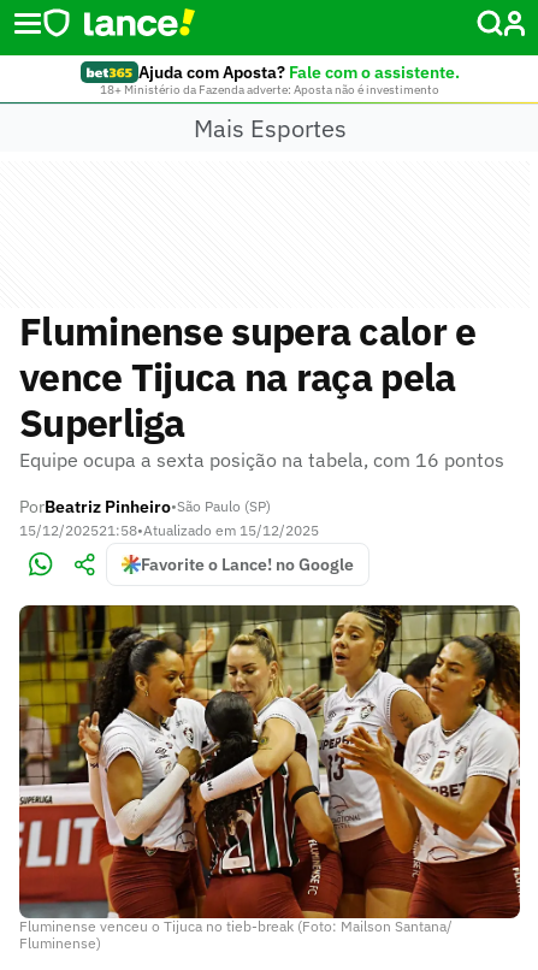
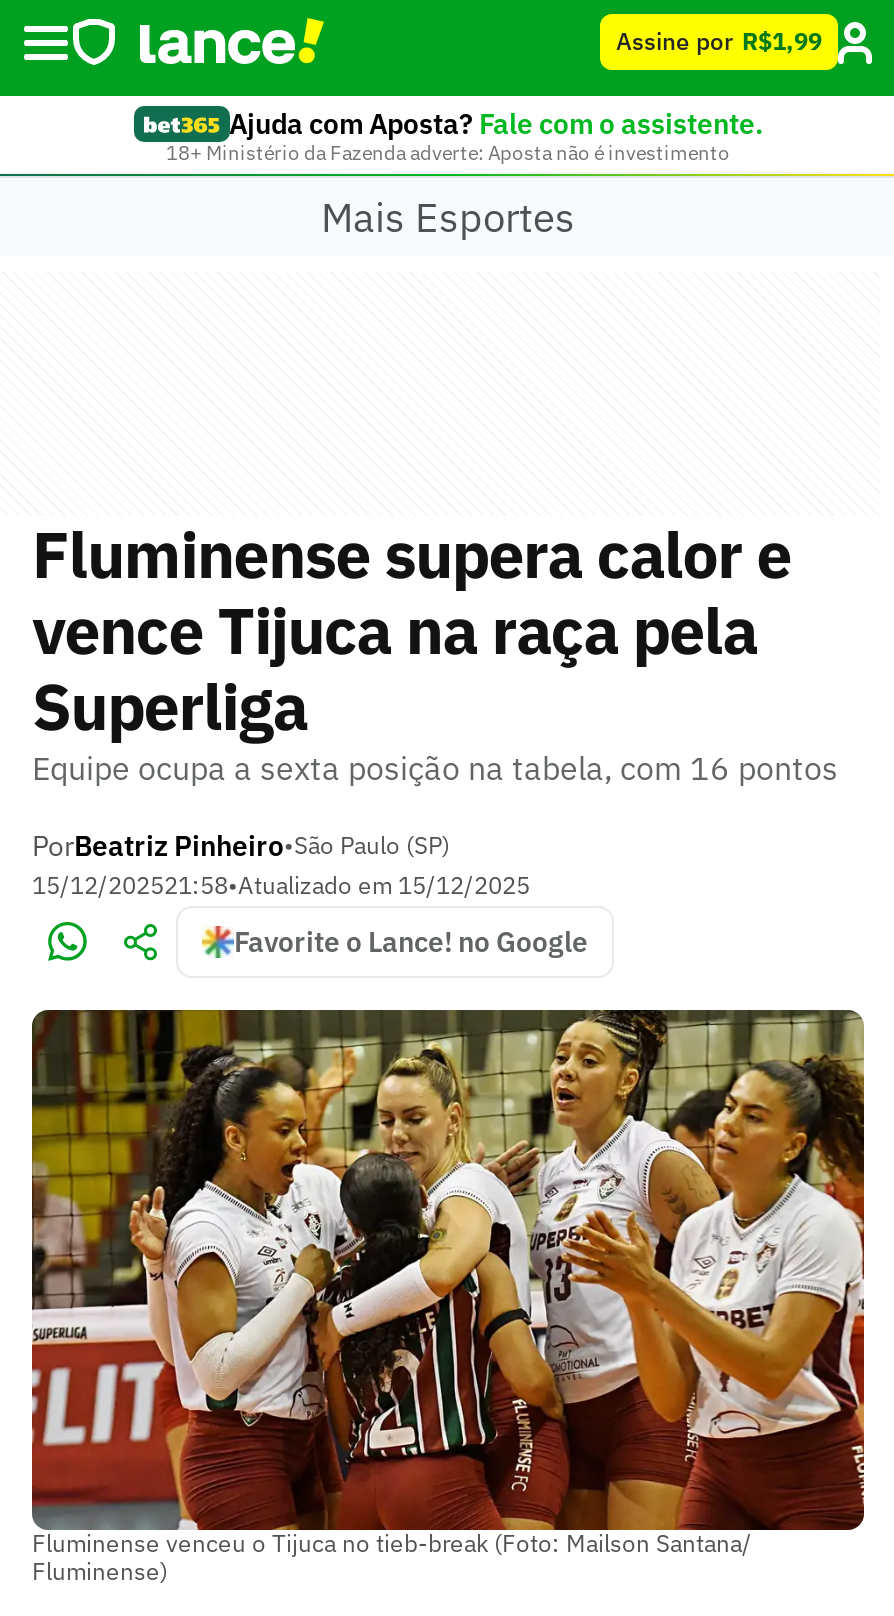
none -> [616,26,822,56] Assine por R$1,99

